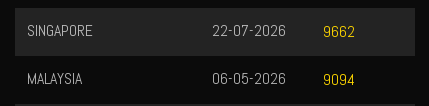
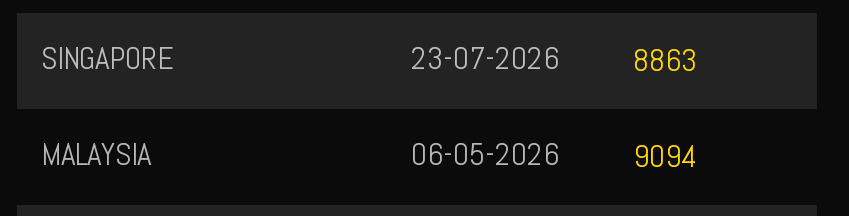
[212,21,286,41] 22-07-2026 -> [411,39,559,79] 23-07-2026
[323,21,355,41] 9662 -> [633,40,697,80] 8863

